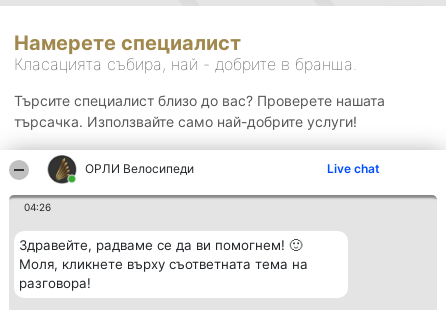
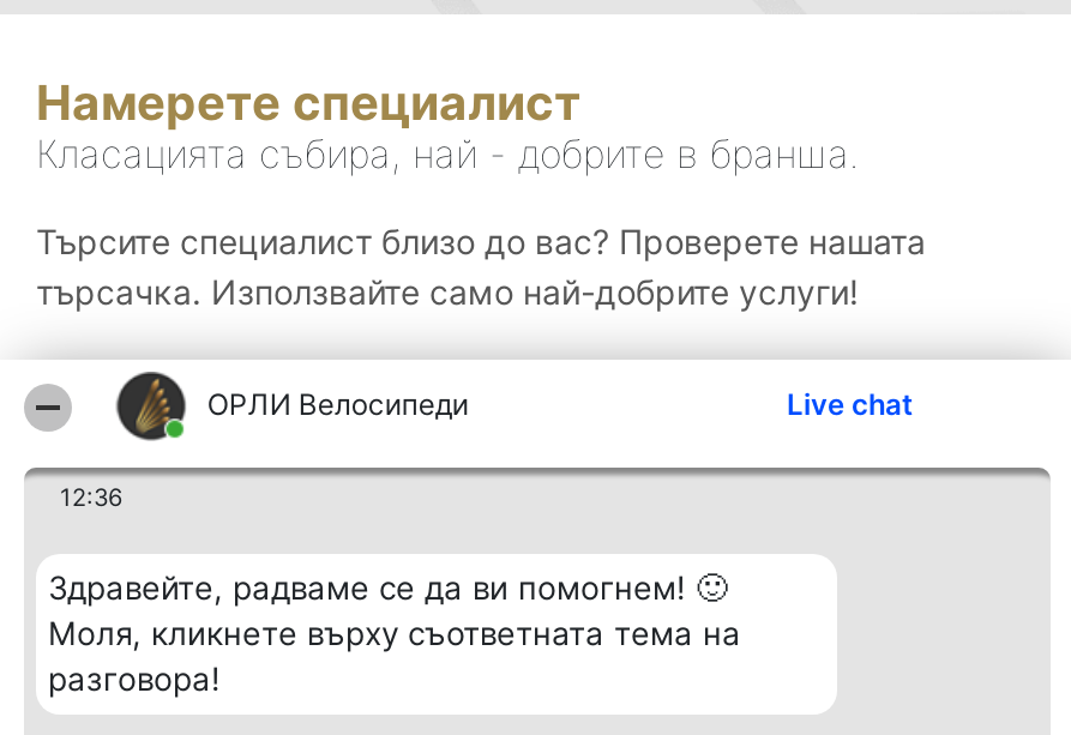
[24,201,51,213] 04:26 -> [60,482,122,511] 12:36

